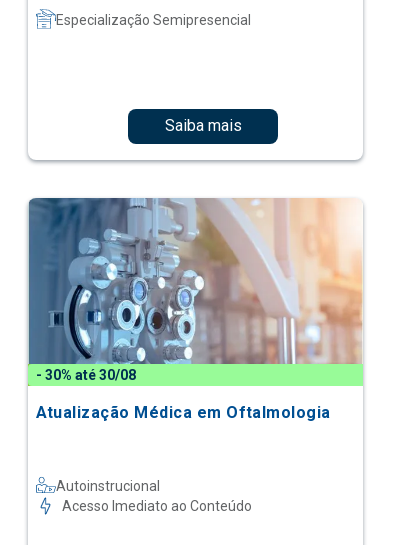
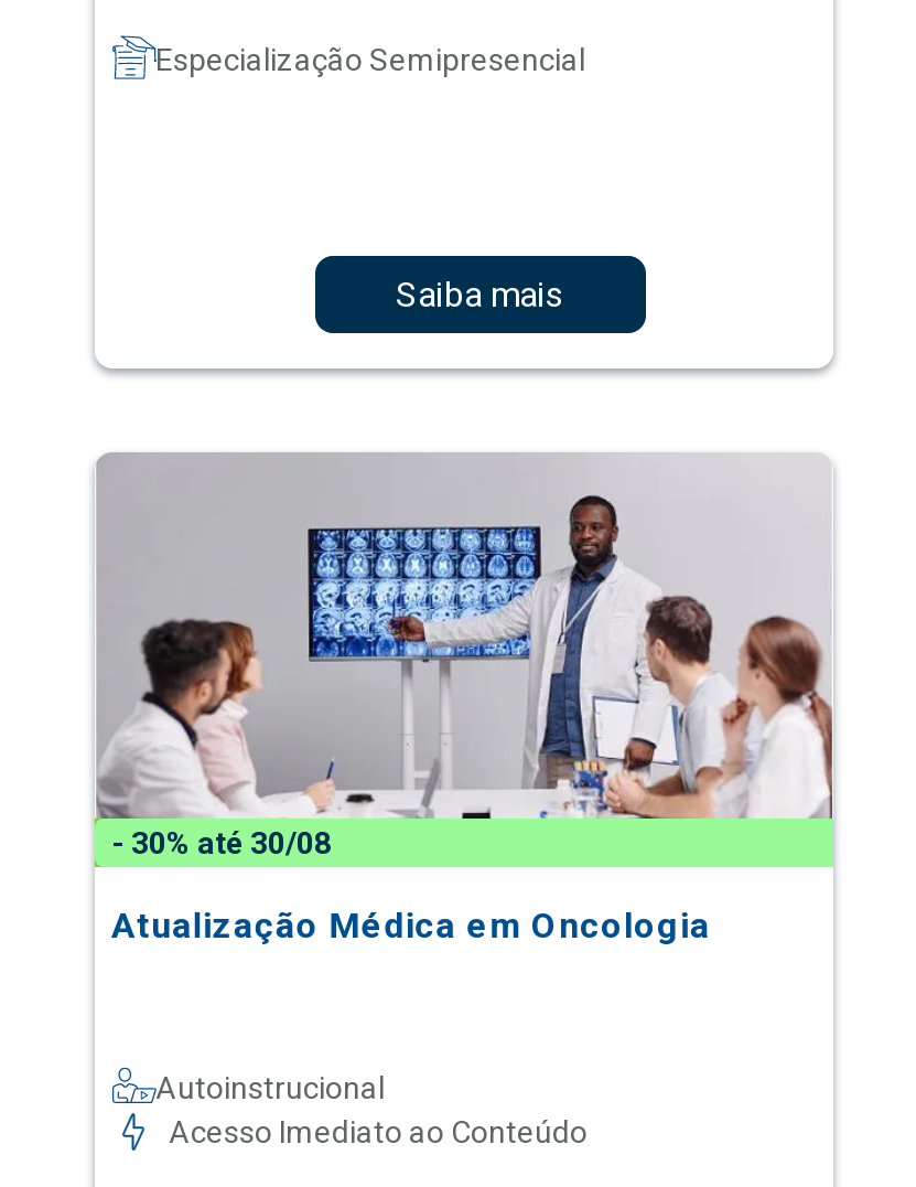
[28,198,363,422] [image] | Atualização Médica em Oftalmologia -> [97,455,833,946] [image] | Atualização Médica em Oncologia

